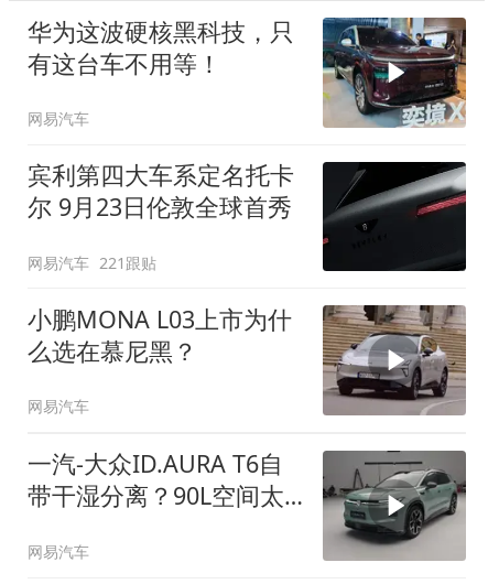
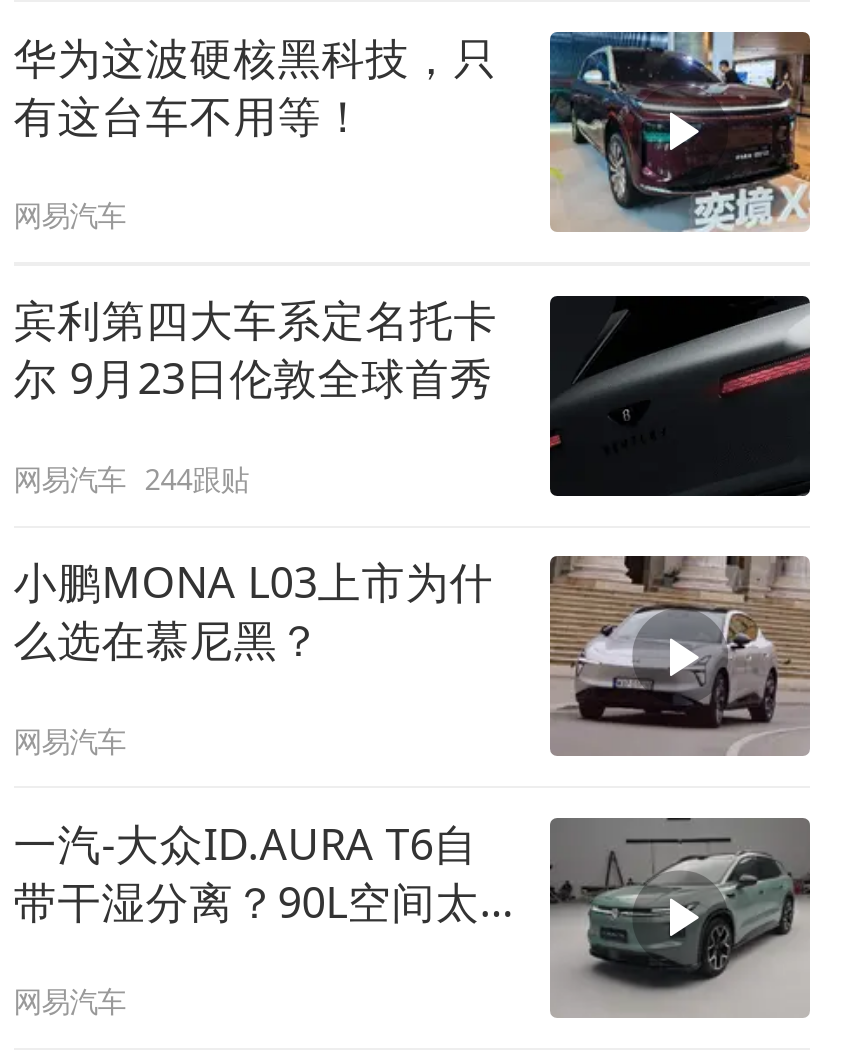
[27,252,157,273] 网易汽车 221跟贴 -> [13,459,249,497] 网易汽车 244跟贴

